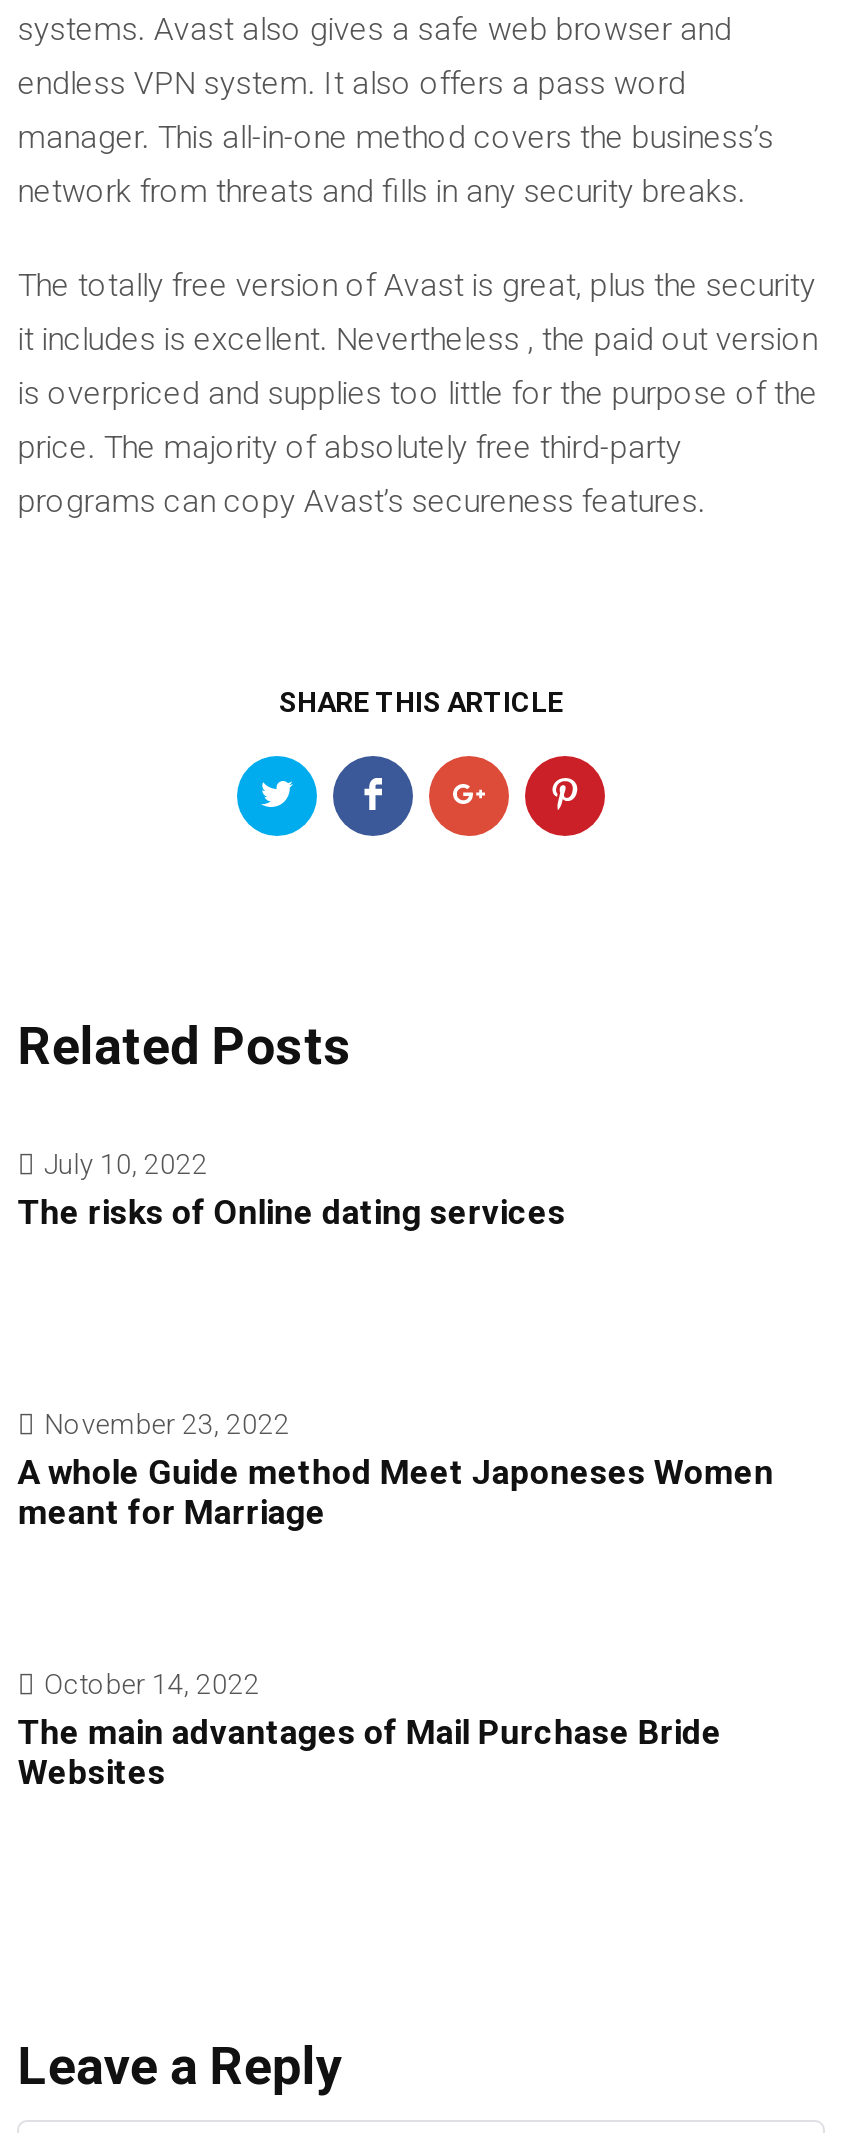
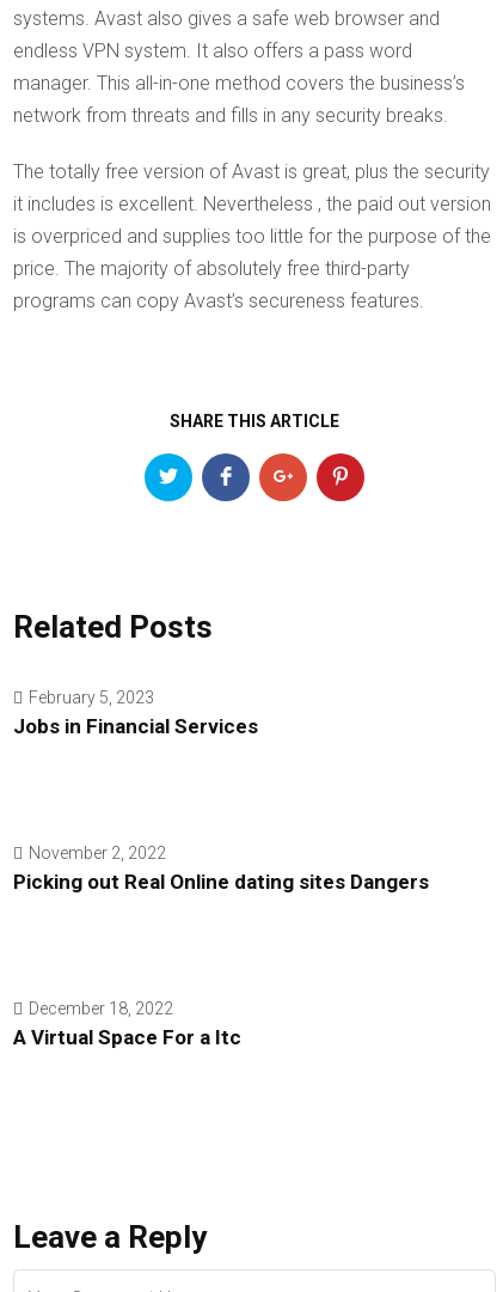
[18,1148,566,1232] July 10, 2022 | The risks of Online dating services -> [14,688,259,738] February 5, 2023 | Jobs in Financial Services
[18,1408,774,1532] November 23, 2022 | A whole Guide method Meet Japoneses Women | meant for Marriage -> [14,843,429,894] November 2, 2022 | Picking out Real Online dating sites Dangers
[18,1668,722,1792] October 14, 2022 | The main advantages of Mail Purchase Bride | Websites -> [14,999,242,1049] December 18, 2022 | A Virtual Space For a Itc

